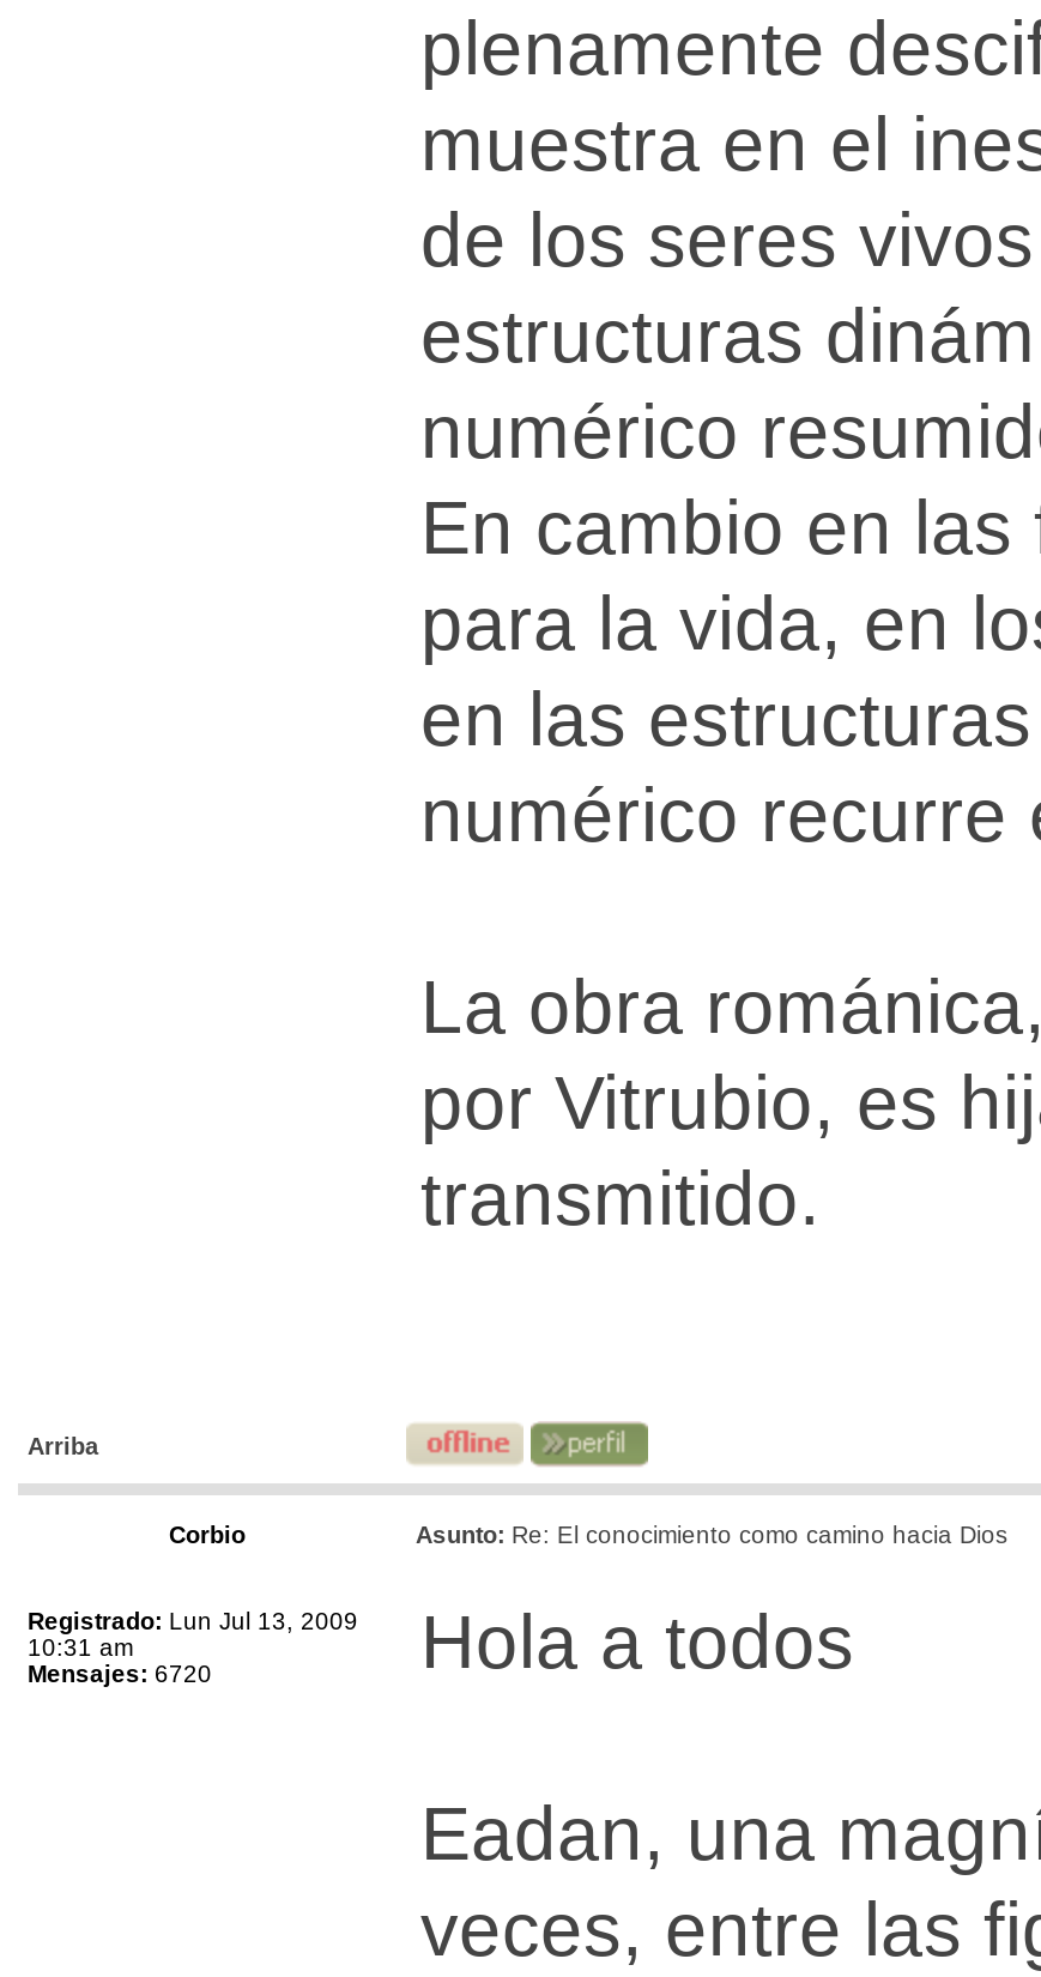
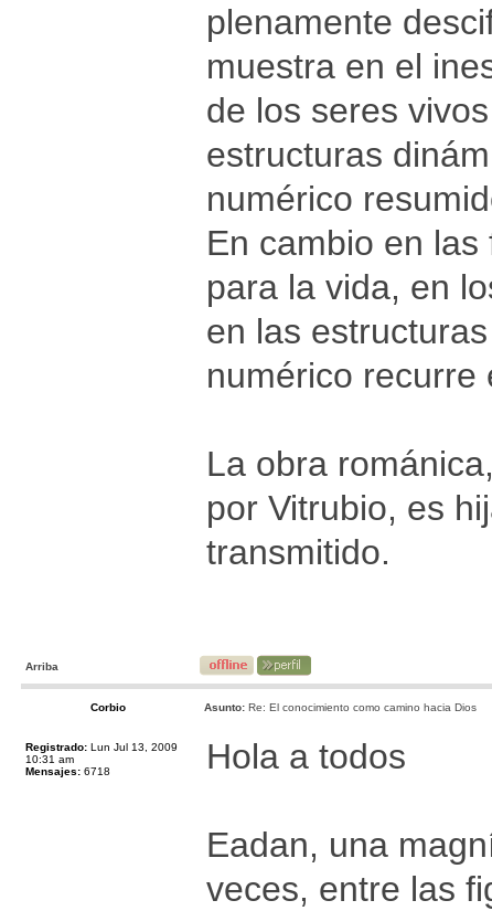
[28,1661,212,1687] Mensajes: 6720 -> [25,765,110,777] Mensajes: 6718

